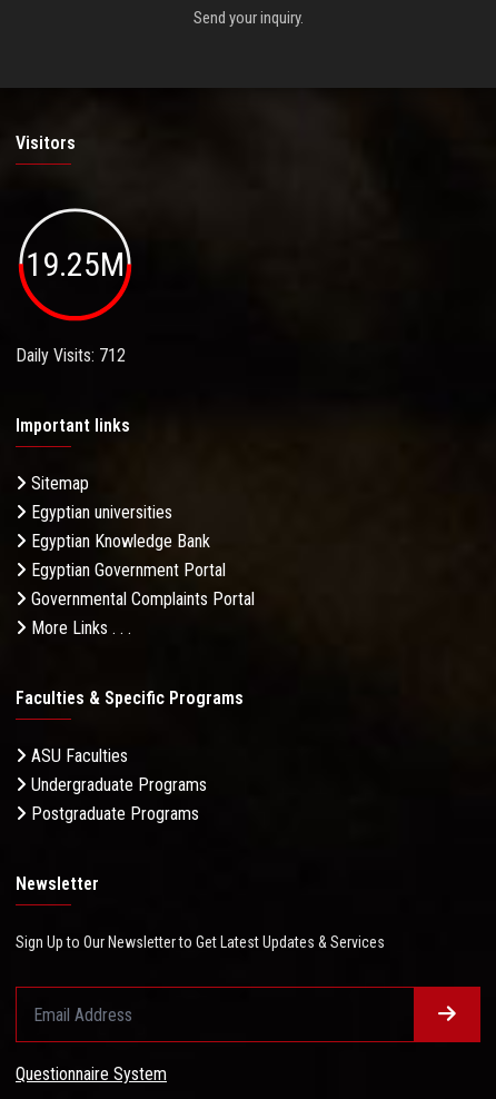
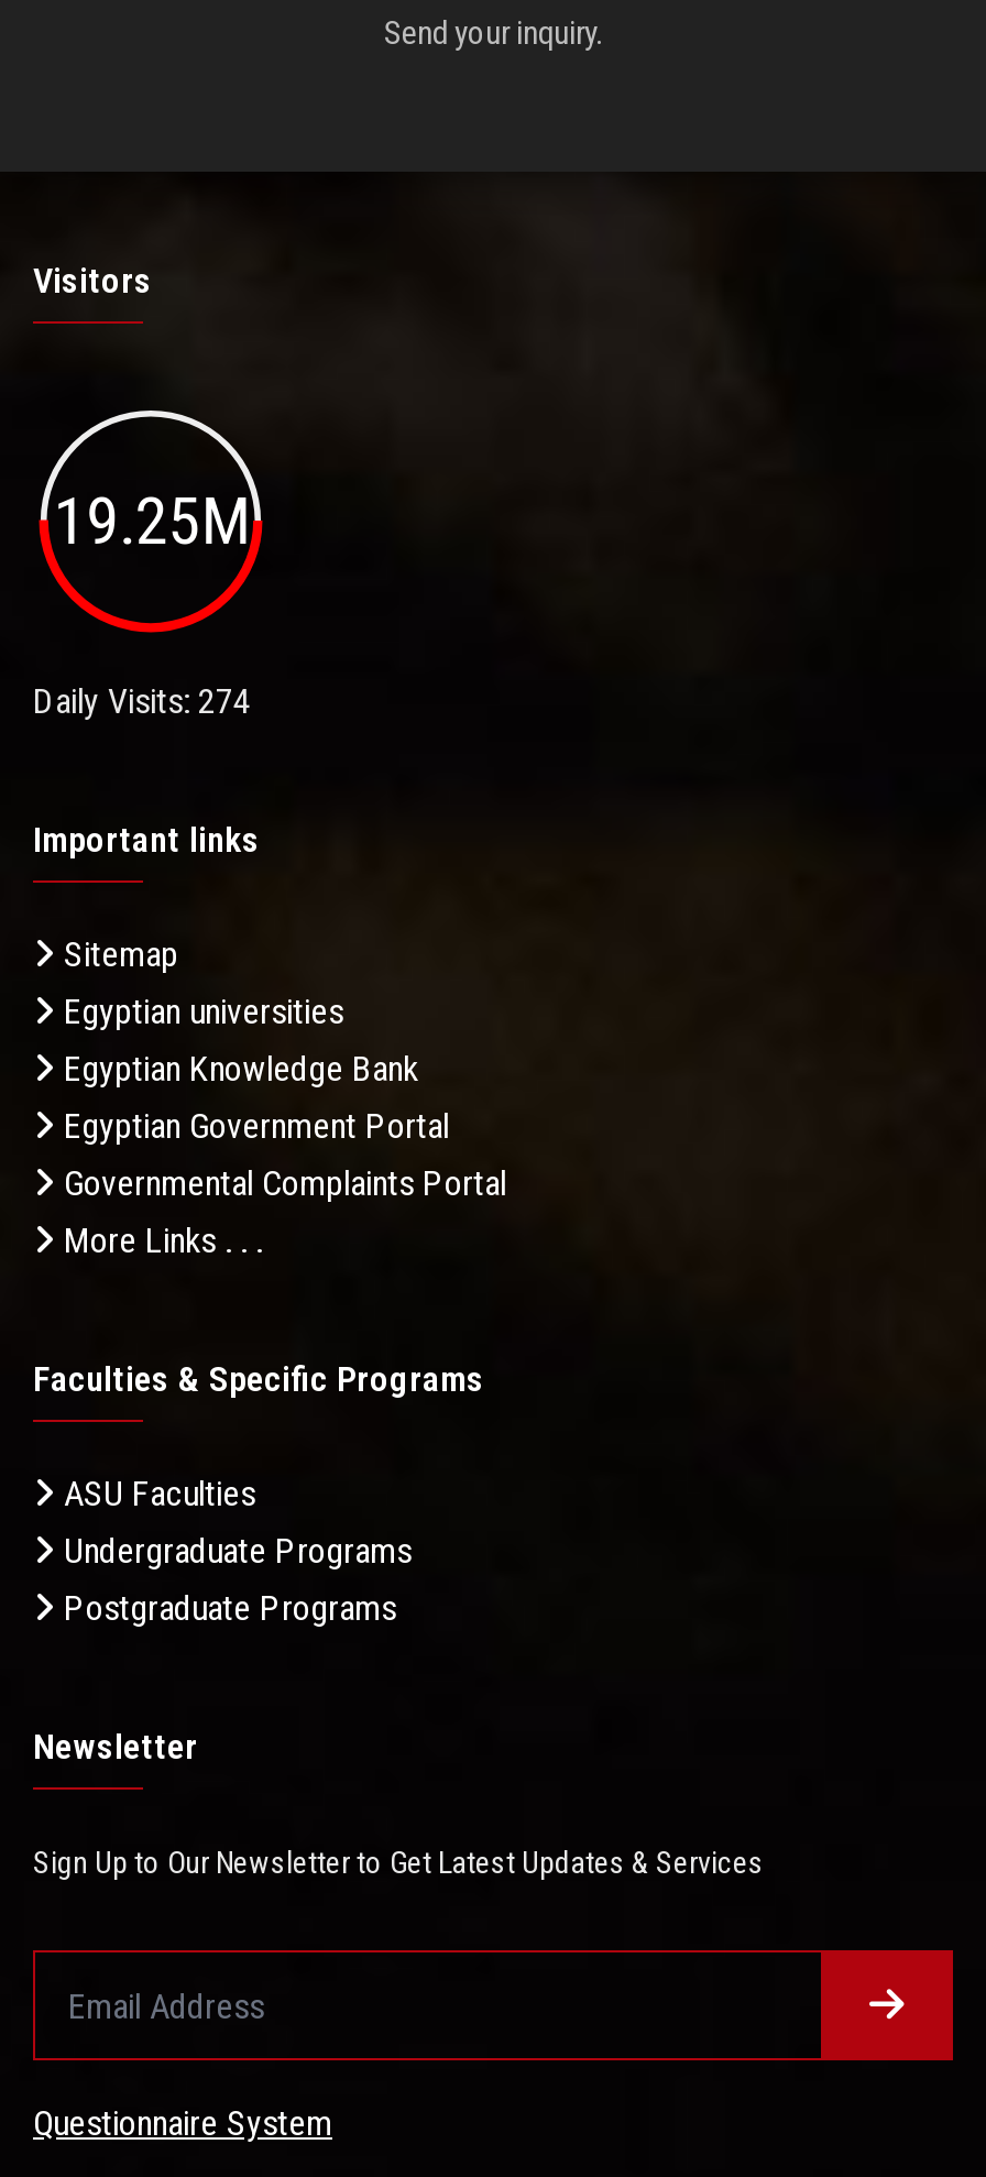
[16,345,126,366] Daily Visits: 712 -> [33,681,251,723] Daily Visits: 274

